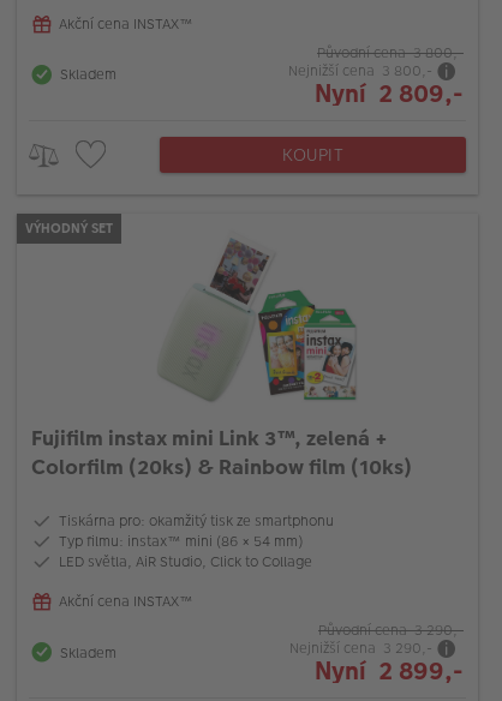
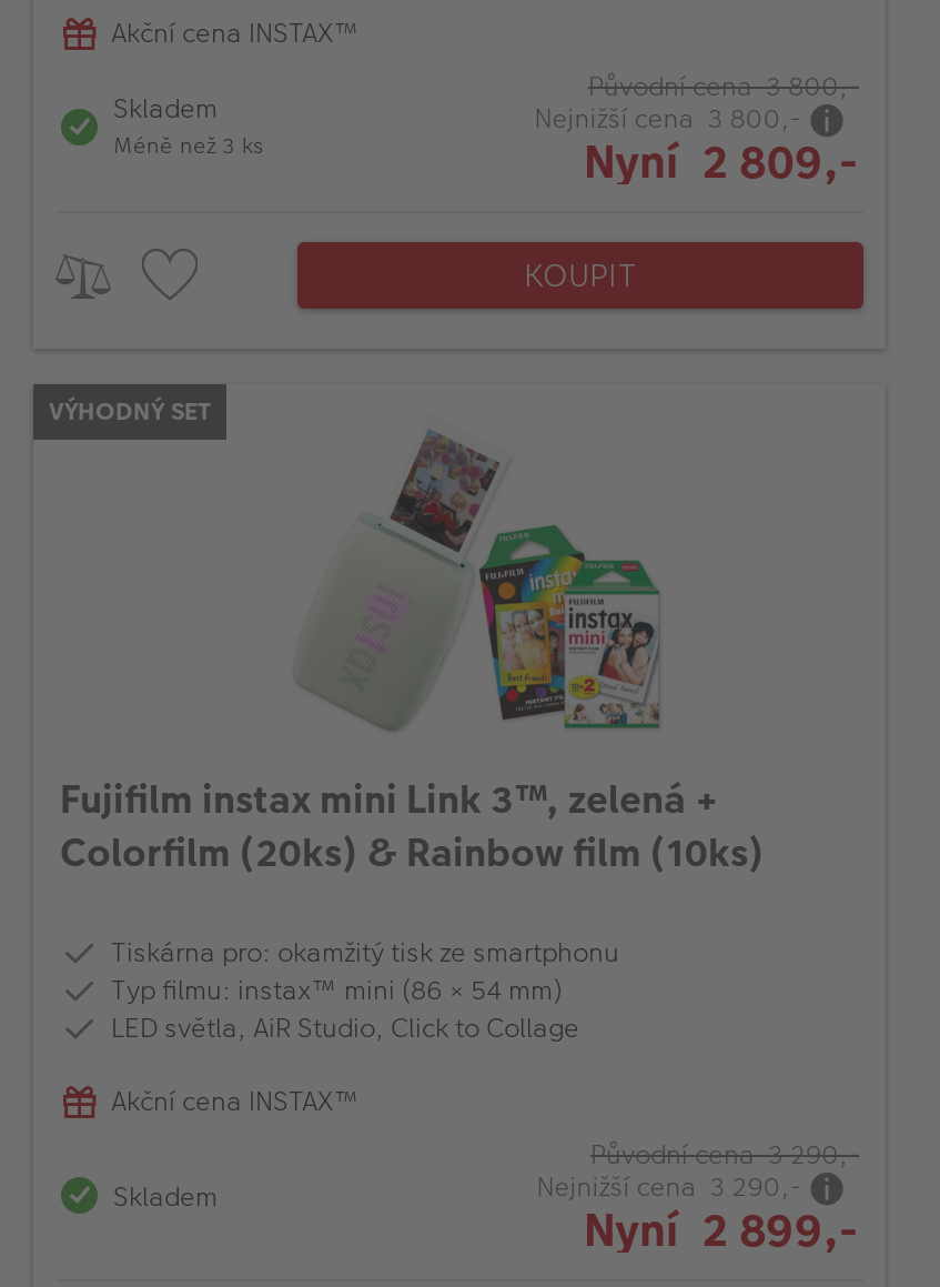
none -> [113,132,264,163] Méně než 3 ks

